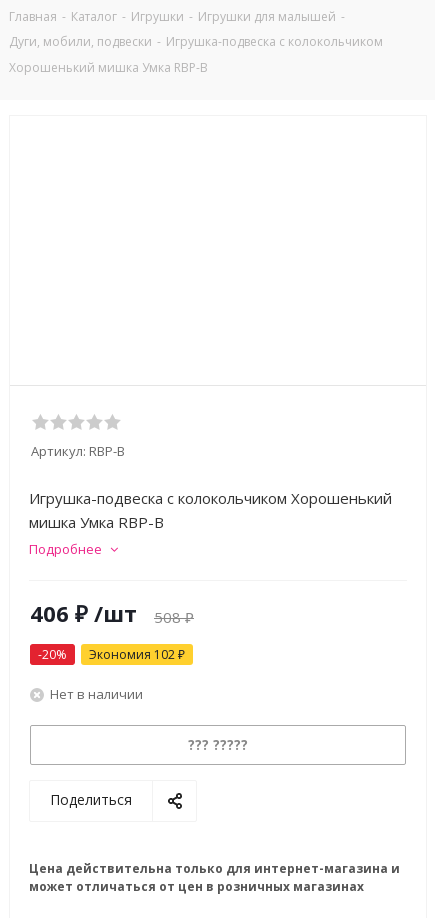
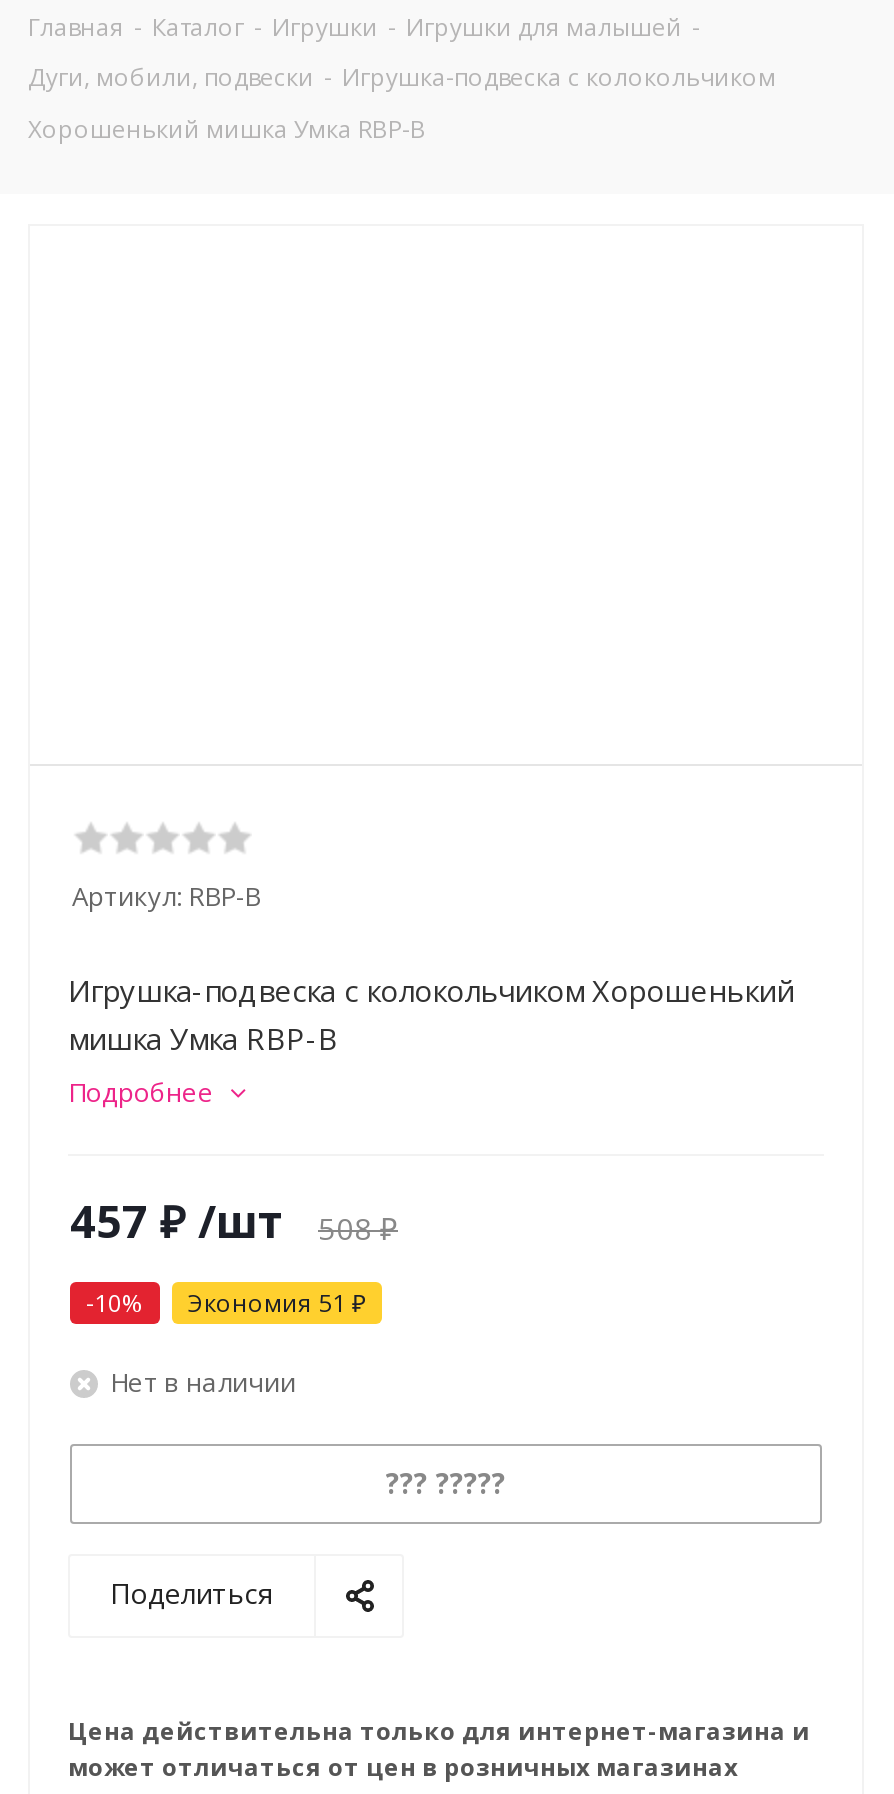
[30,598,194,628] 406 ₽ /шт 508₽ -> [70,1190,398,1250] 457 ₽ /шт 508₽
[38,646,67,663] -20% -> [86,1286,144,1320] -10%
[89,646,185,663] Экономия 102 ₽ -> [188,1286,366,1320] Экономия 51 ₽

